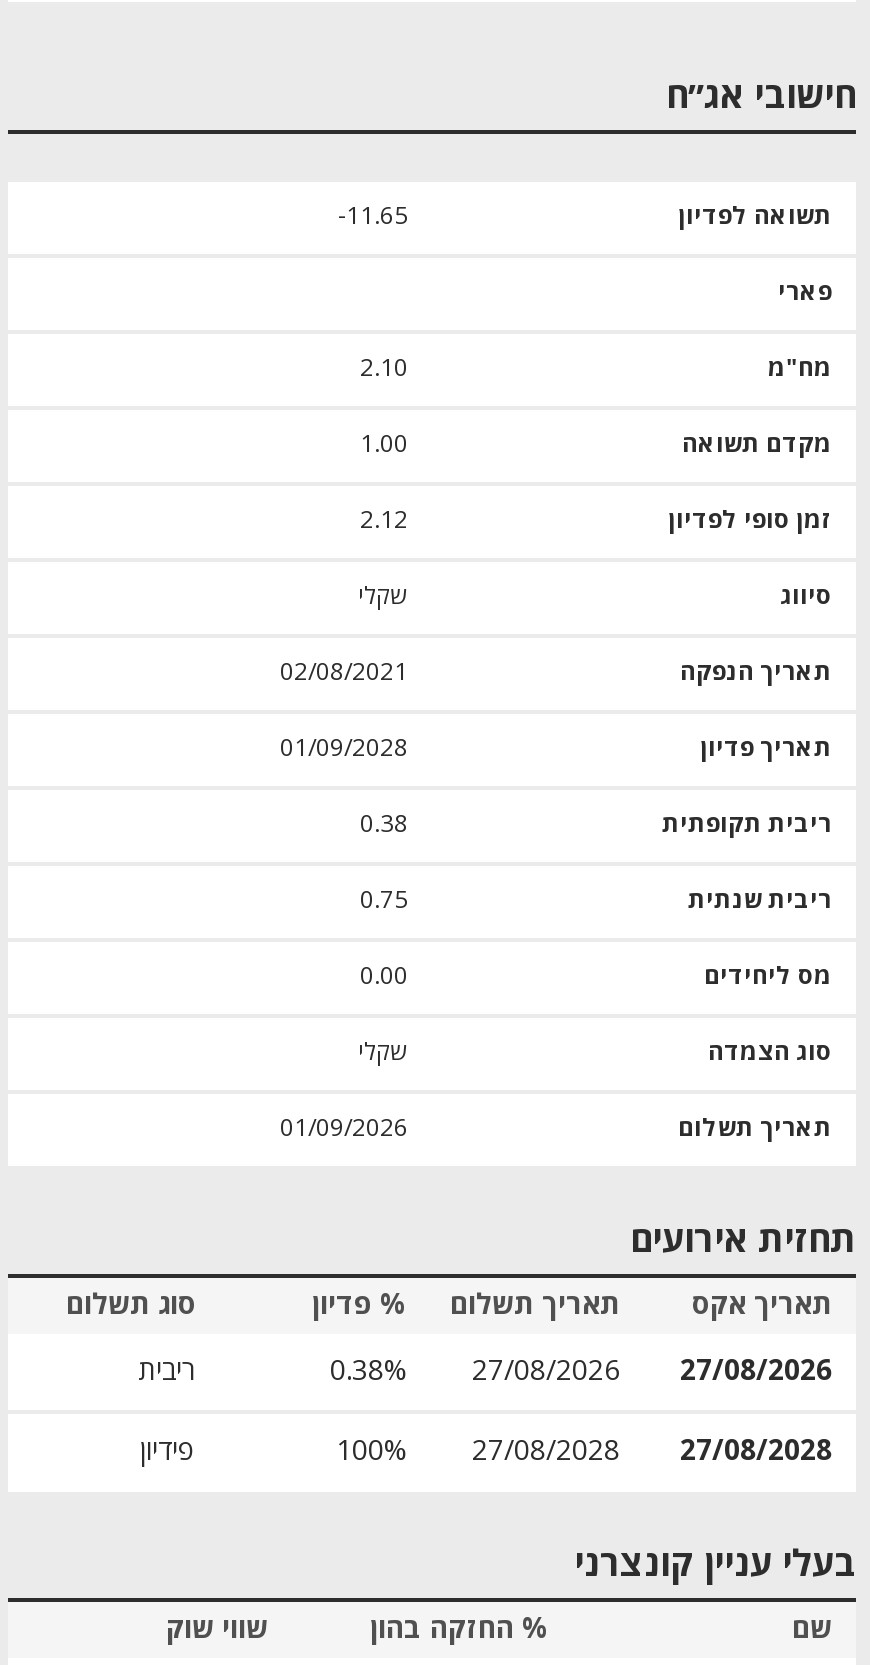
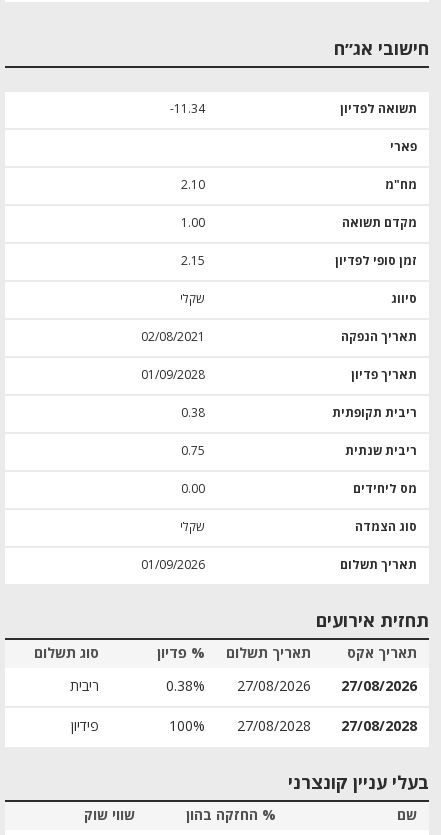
[338,202,408,232] -11.65 -> [170,102,205,117] -11.34
[360,506,408,536] 2.12 -> [181,254,205,269] 2.15

